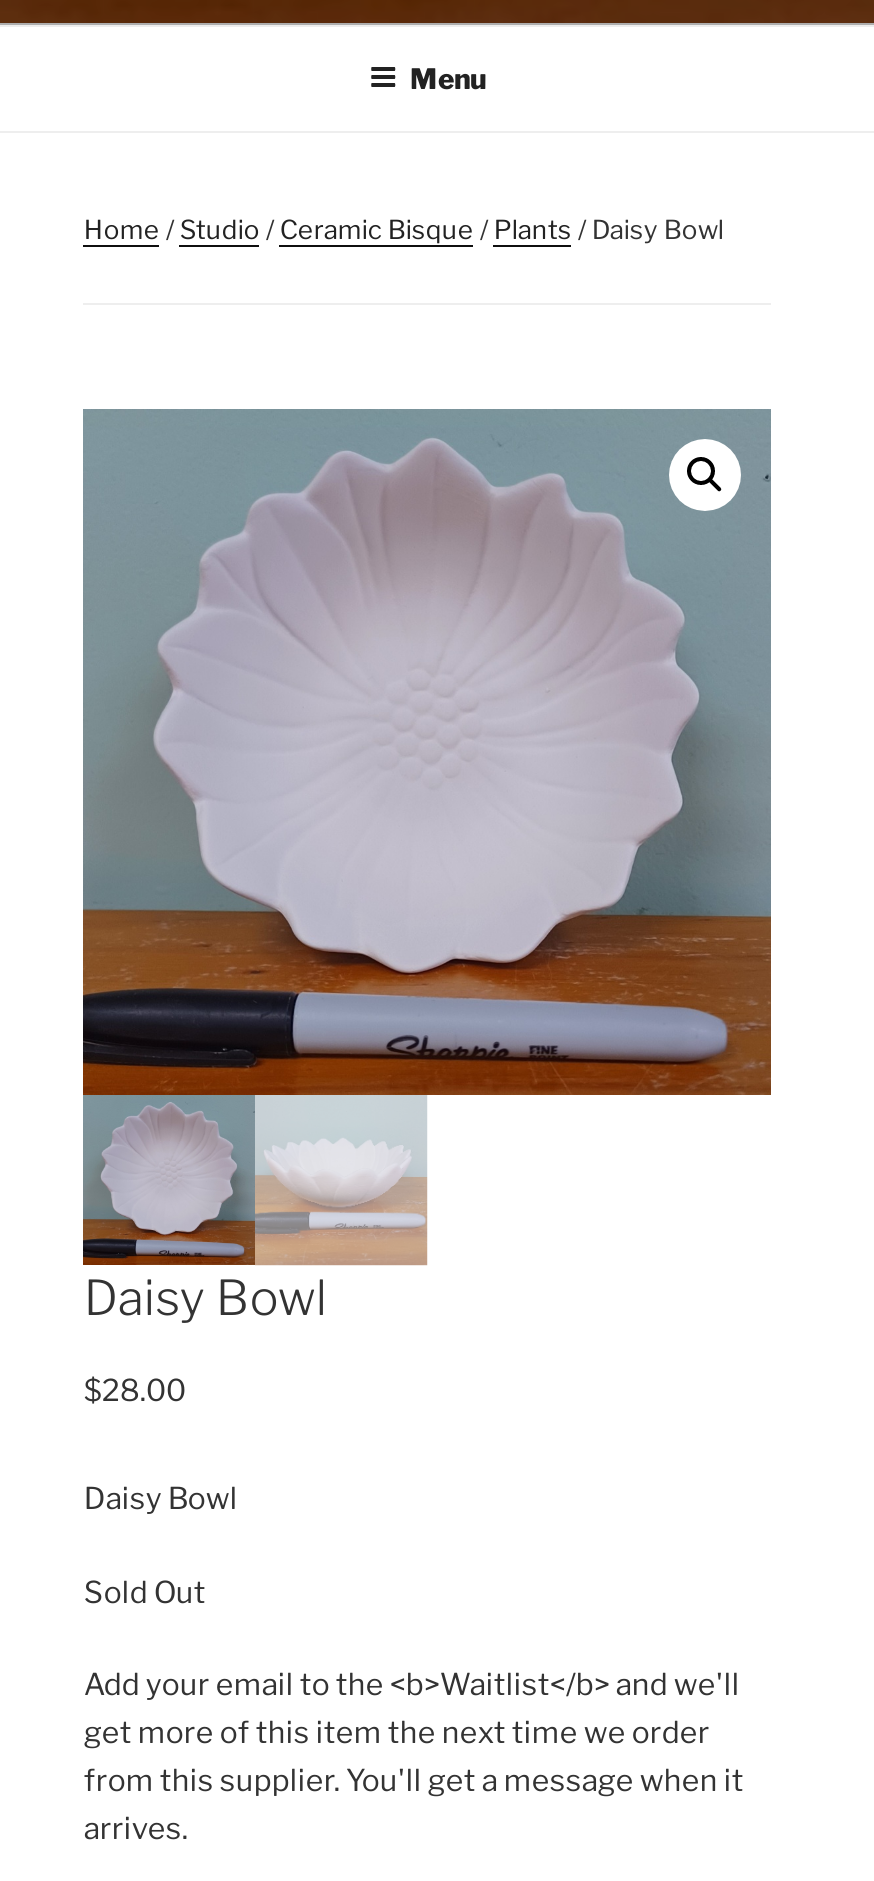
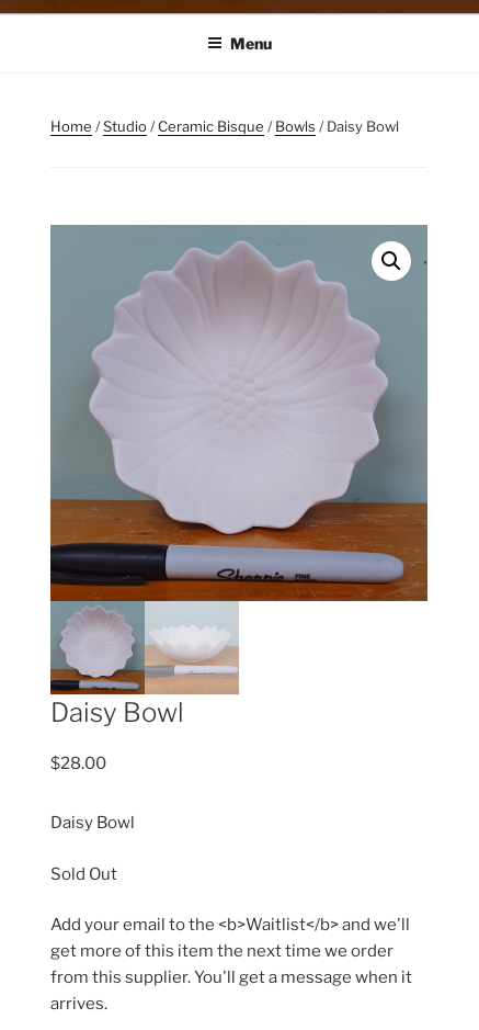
[84,212,724,244] Home / Studio / Ceramic Bisque / Plants / Daisy Bowl -> [51,117,399,134] Home / Studio / Ceramic Bisque / Bowls / Daisy Bowl

